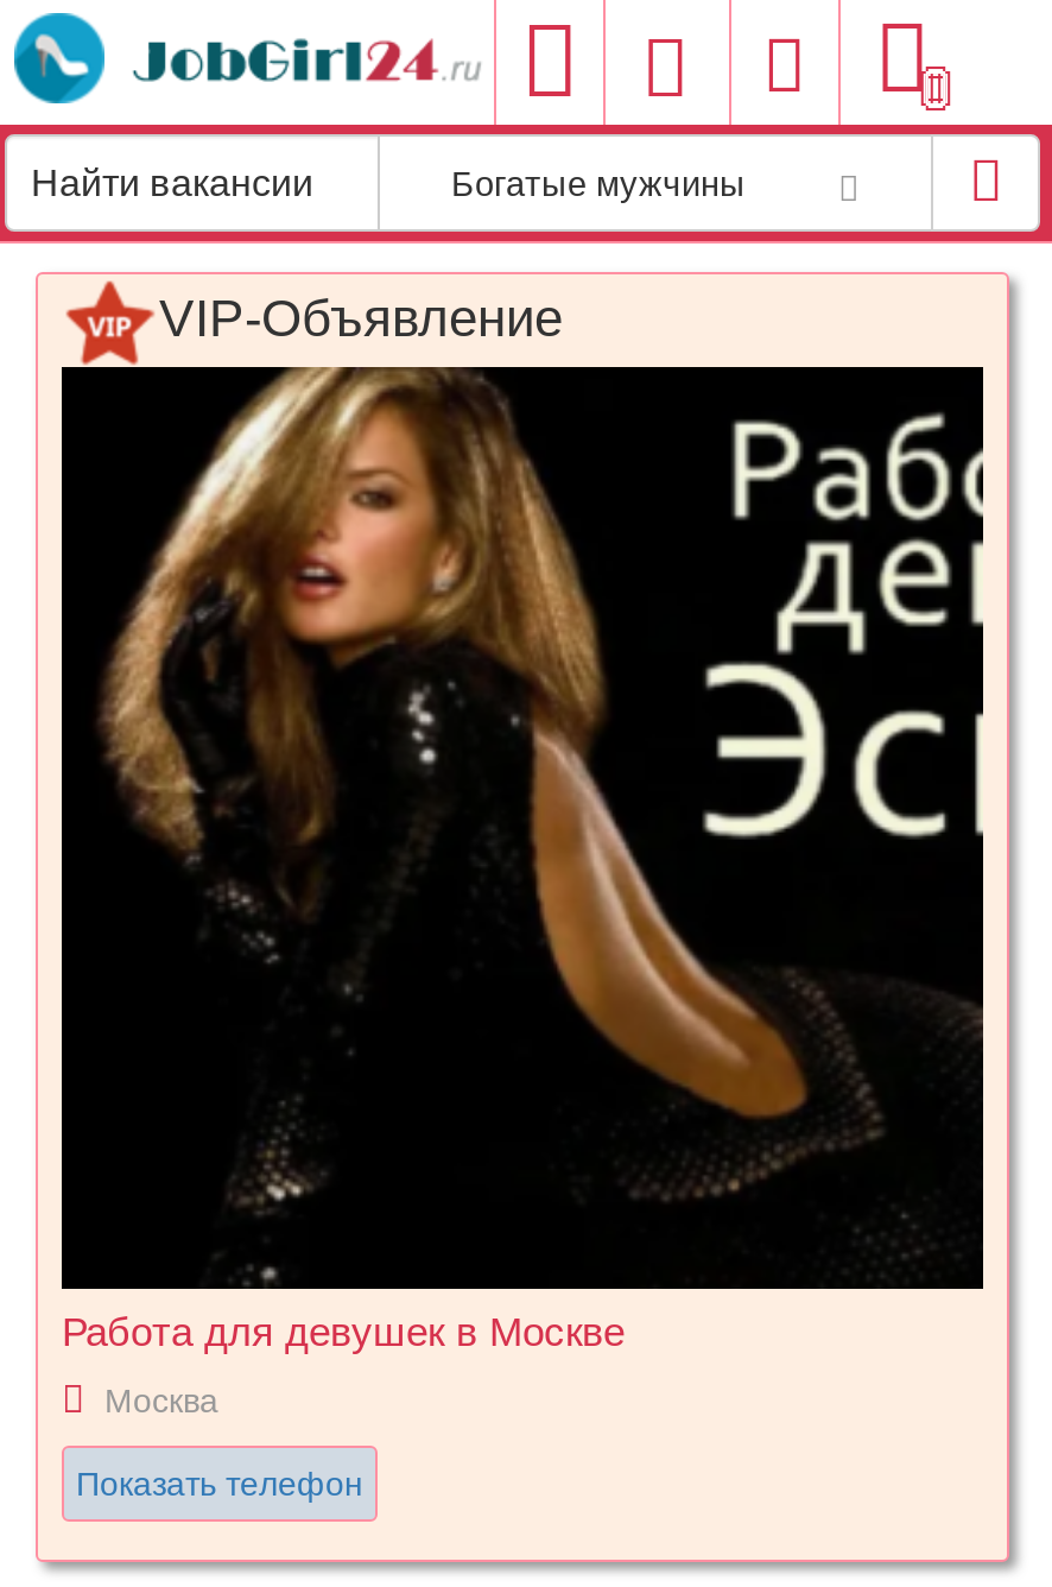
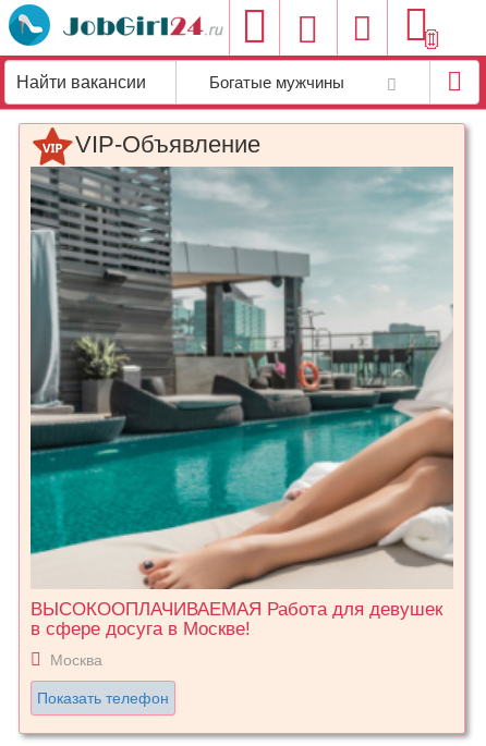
[59,365,986,1356] [image] | Работа для девушек в Москве -> [29,166,454,639] [image] | ВЫСОКООПЛАЧИВАЕМАЯ Работа для девушек | в сфере досуга в Москве!

